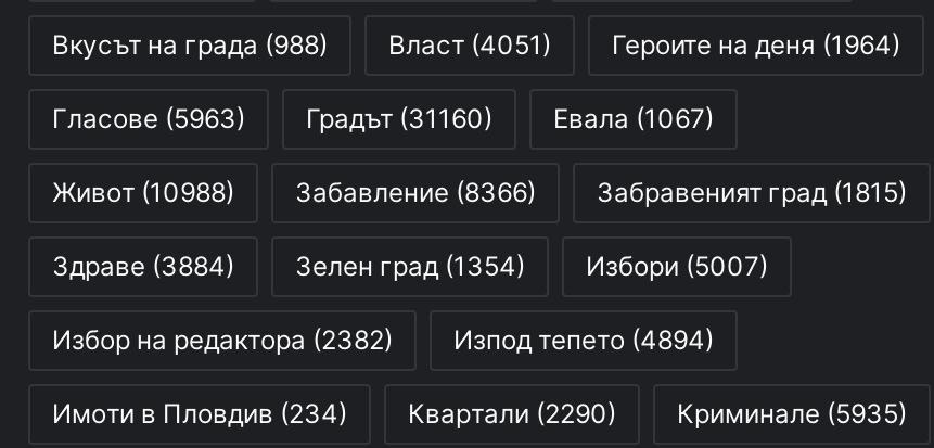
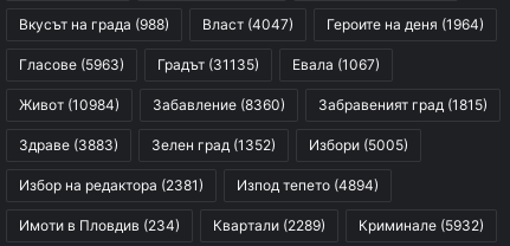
[52,29,900,61] Вкусът на града (988) Власт (4051) Героите на деня (1964) -> [19,16,484,33] Вкусът на града (988) Власт (4047) Героите на деня (1964)
[52,102,714,135] Гласове (5963) Градът (31160) Евала (1067) -> [19,56,380,74] Гласове (5963) Градът (31135) Евала (1067)
[52,176,234,209] Живот (10988) -> [19,96,120,114] Живот (10984)
[295,176,536,209] Забавление (8366) -> [153,96,285,114] Забавление (8360)
[52,250,234,282] Здраве (3884) -> [19,136,118,154] Здраве (3883)
[295,250,525,282] Зелен град (1354) -> [151,136,276,154] Зелен град (1352)
[586,250,768,282] Избори (5007) -> [309,136,408,154] Избори (5005)
[52,324,393,356] Избор на редактора (2382) -> [19,176,204,194] Избор на редактора (2381)
[408,397,616,430] Квартали (2290) -> [213,217,325,234] Квартали (2289)
[677,397,907,430] Криминале (5935) -> [359,217,484,234] Криминале (5932)

